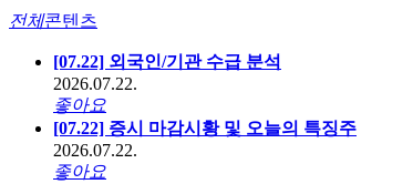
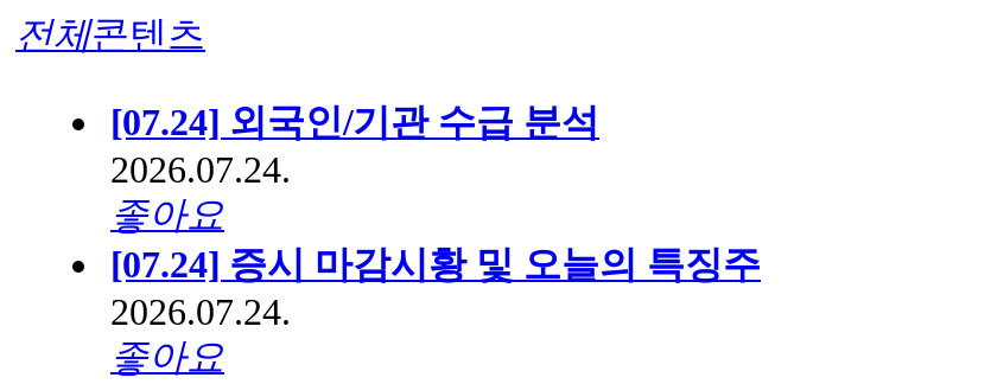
[53,52,281,70] [07.22] 외국인/기관 수급 분석 -> [110,101,599,141] [07.24] 외국인/기관 수급 분석
[53,74,137,93] 2026.07.22. -> [110,148,291,189] 2026.07.24.
[53,118,357,137] [07.22] 증시 마감시황 및 오늘의 특징주 -> [110,243,761,283] [07.24] 증시 마감시황 및 오늘의 특징주
[53,140,137,159] 2026.07.22. -> [110,291,291,331] 2026.07.24.

